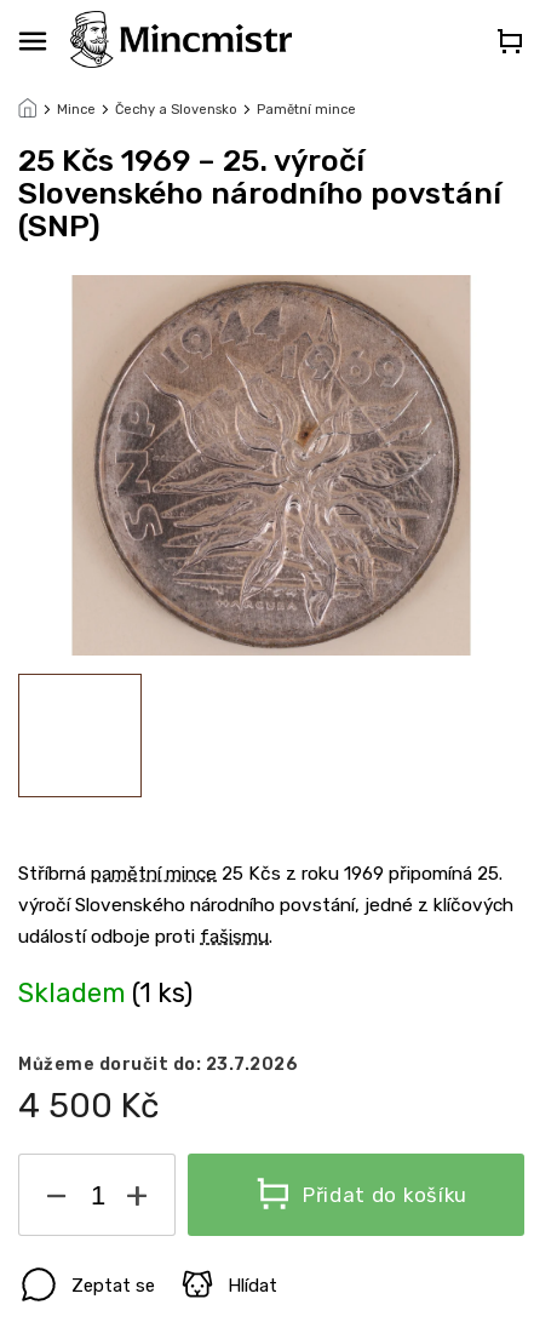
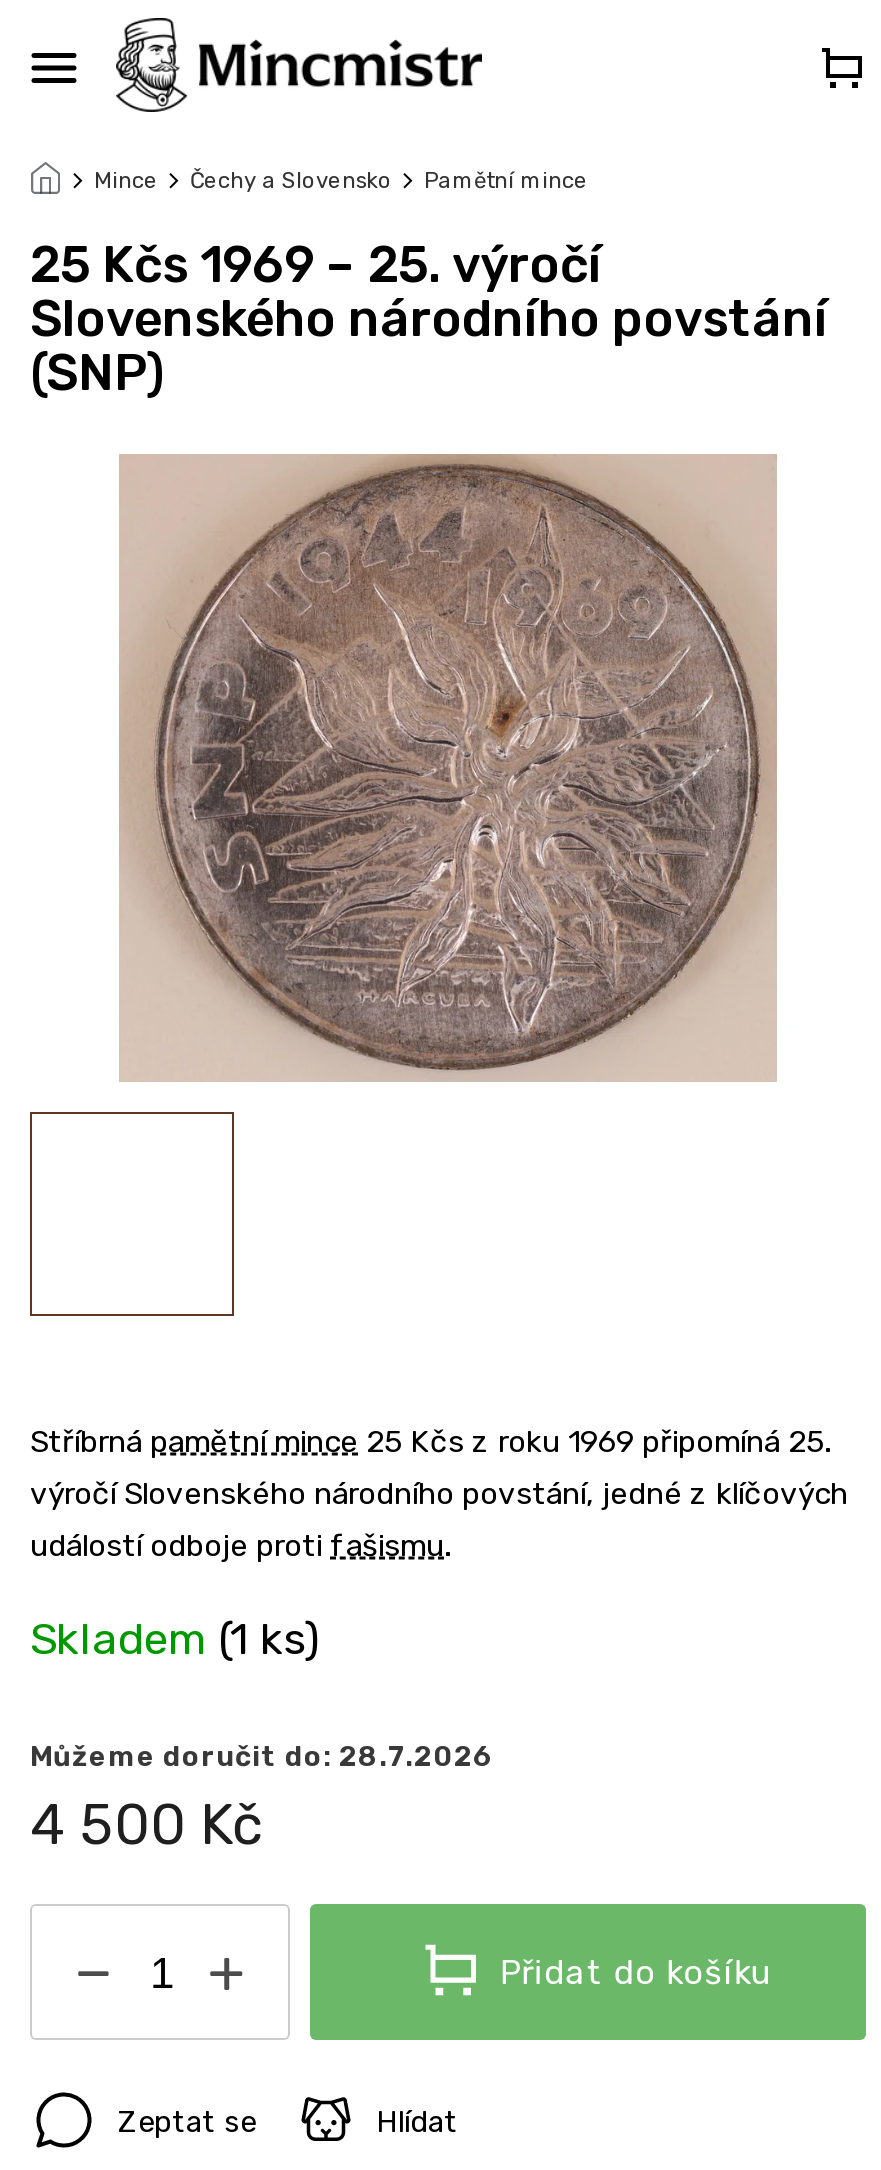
[18,1054,298,1074] Můžeme doručit do: 23.7.2026 -> [30,1739,494,1773] Můžeme doručit do: 28.7.2026

